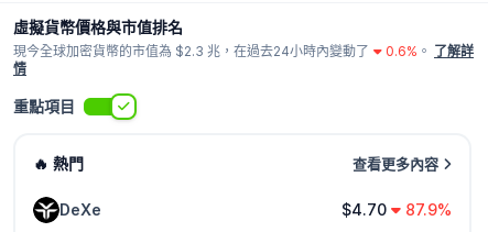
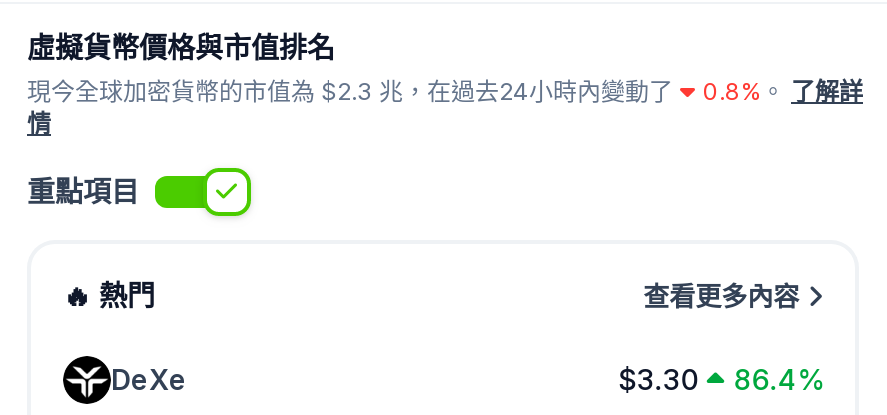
[13,43,474,59] 現今全球加密貨幣的市值為 $2.3 兆，在過去24小時內變動了 0.6%。了解詳 -> [27,76,863,106] 現今全球加密貨幣的市值為 $2.3 兆，在過去24小時內變動了 0.8%。了解詳
[341,200,452,219] $4.70 | 87.9% -> [618,362,823,396] $3.30 | 86.4%

